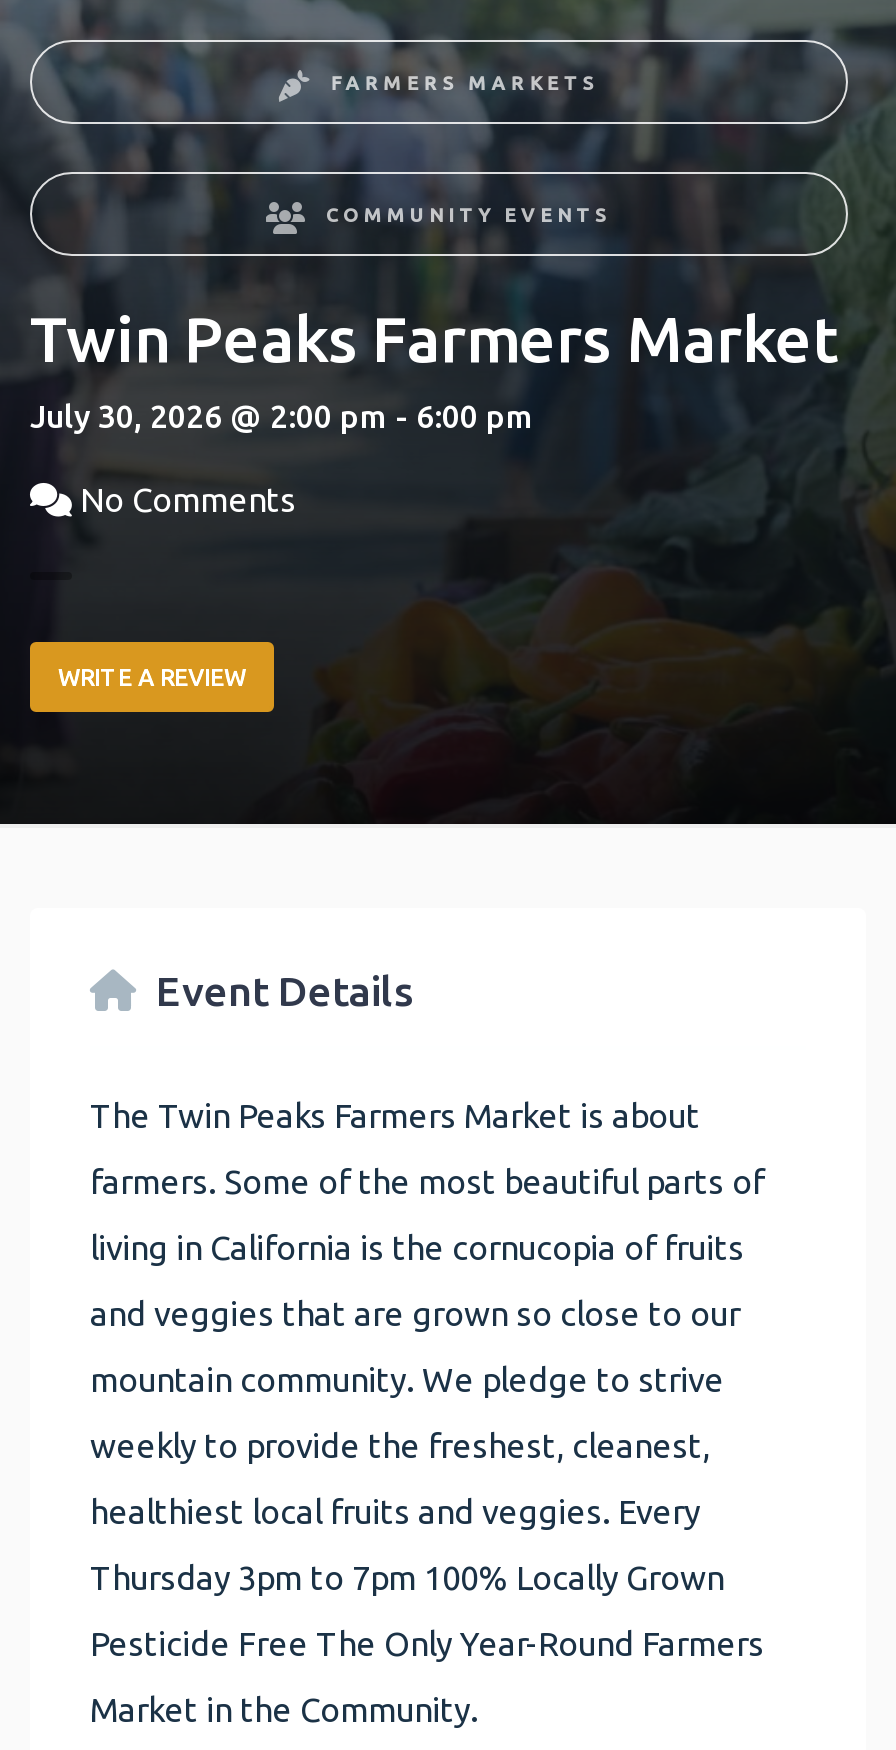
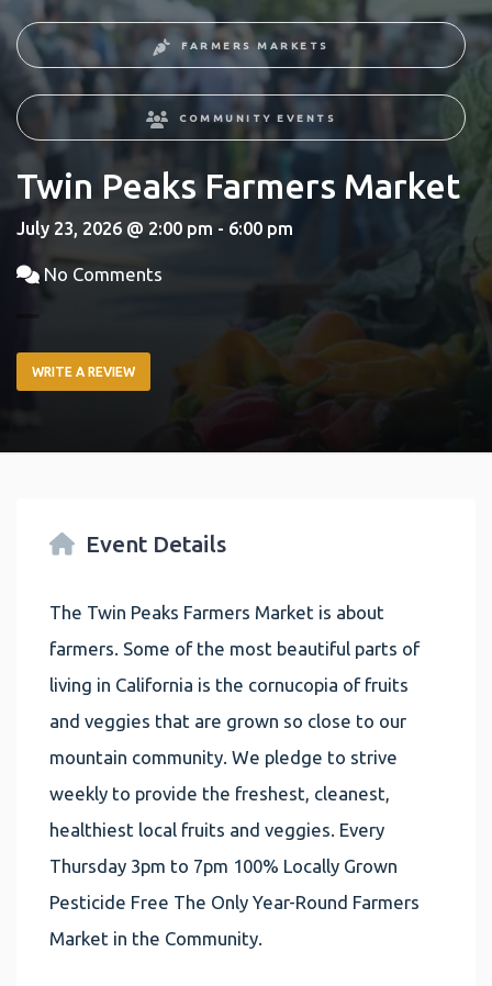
[30,399,534,435] July 30, 2026 @ 2:00 pm - 6:00 pm -> [16,219,293,239] July 23, 2026 @ 2:00 pm - 6:00 pm

